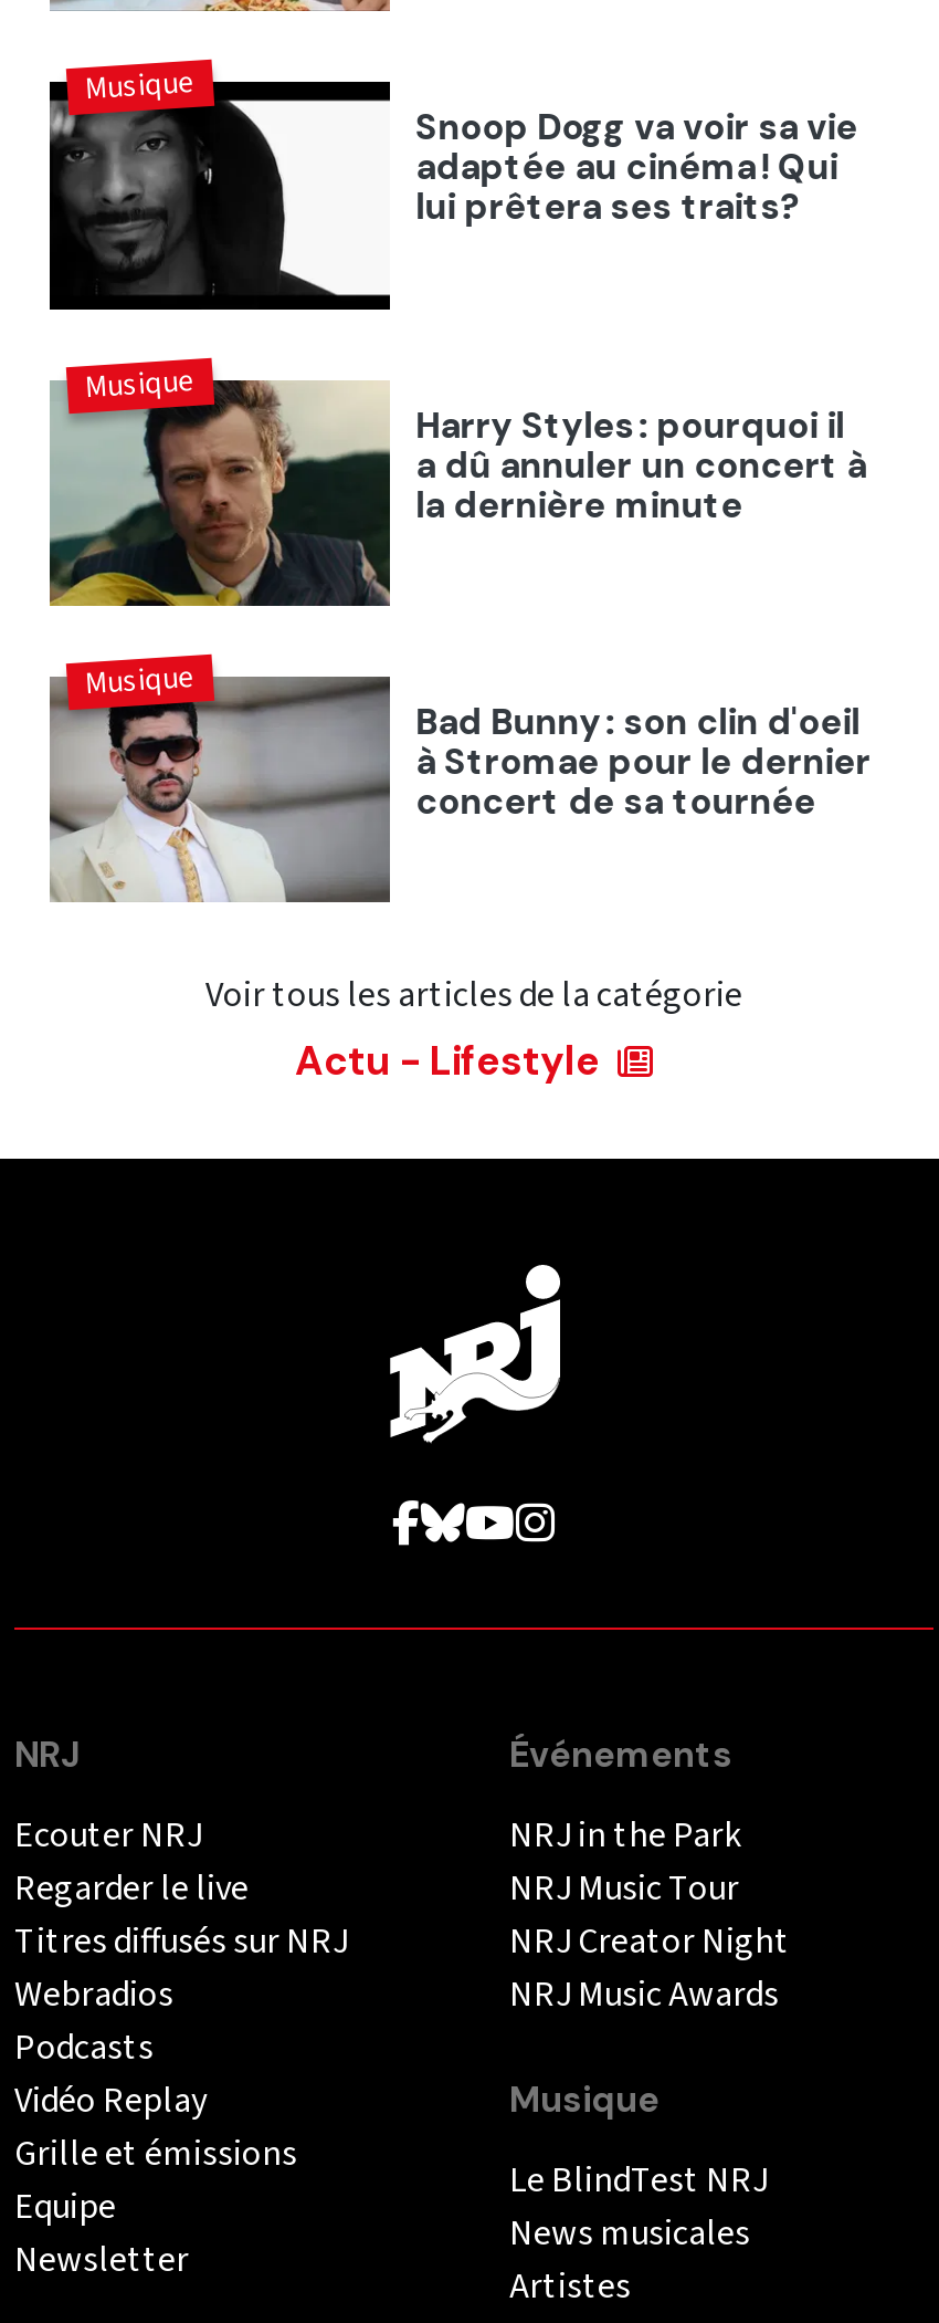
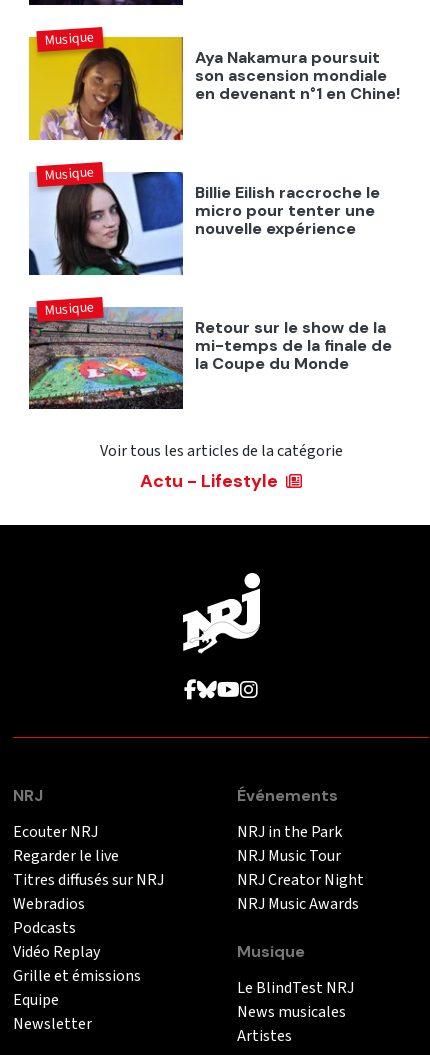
[48,80,857,312] [image] | Snoop Dogg va voir sa vie | adaptée au cinéma ! Qui | lui prêtera ses traits? -> [28,36,400,141] [image] | Aya Nakamura poursuit | son ascension mondiale | en devenant n°1 en Chine!
[48,378,866,608] [image] | Harry Styles : pourquoi il | a dû annuler un concert à | la dernière minute -> [28,171,380,276] [image] | Billie Eilish raccroche le | micro pour tenter une | nouvelle expérience
[50,674,871,902] [image] | Bad Bunny : son clin d'oeil | à Stromae pour le dernier | concert de sa tournée -> [29,307,392,410] [image] | Retour sur le show de la | mi-temps de la finale de | la Coupe du Monde

